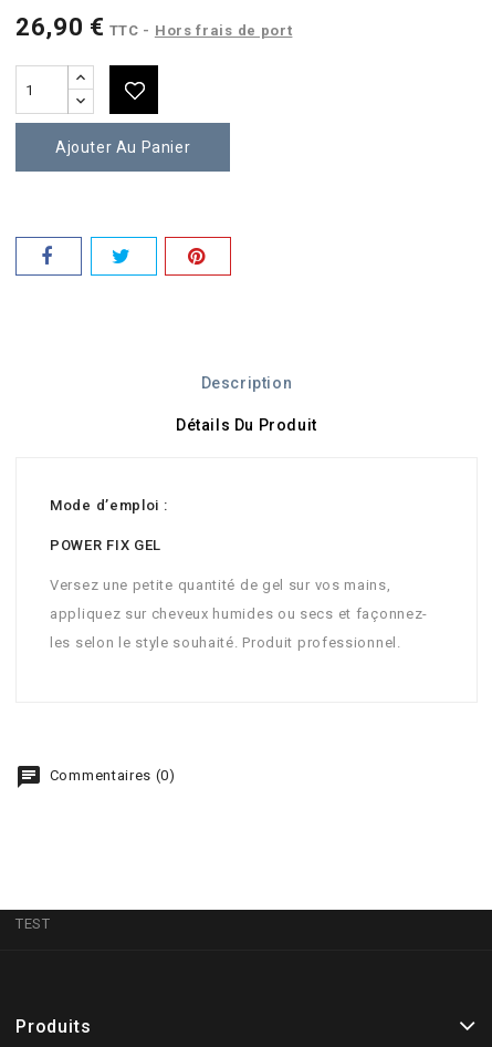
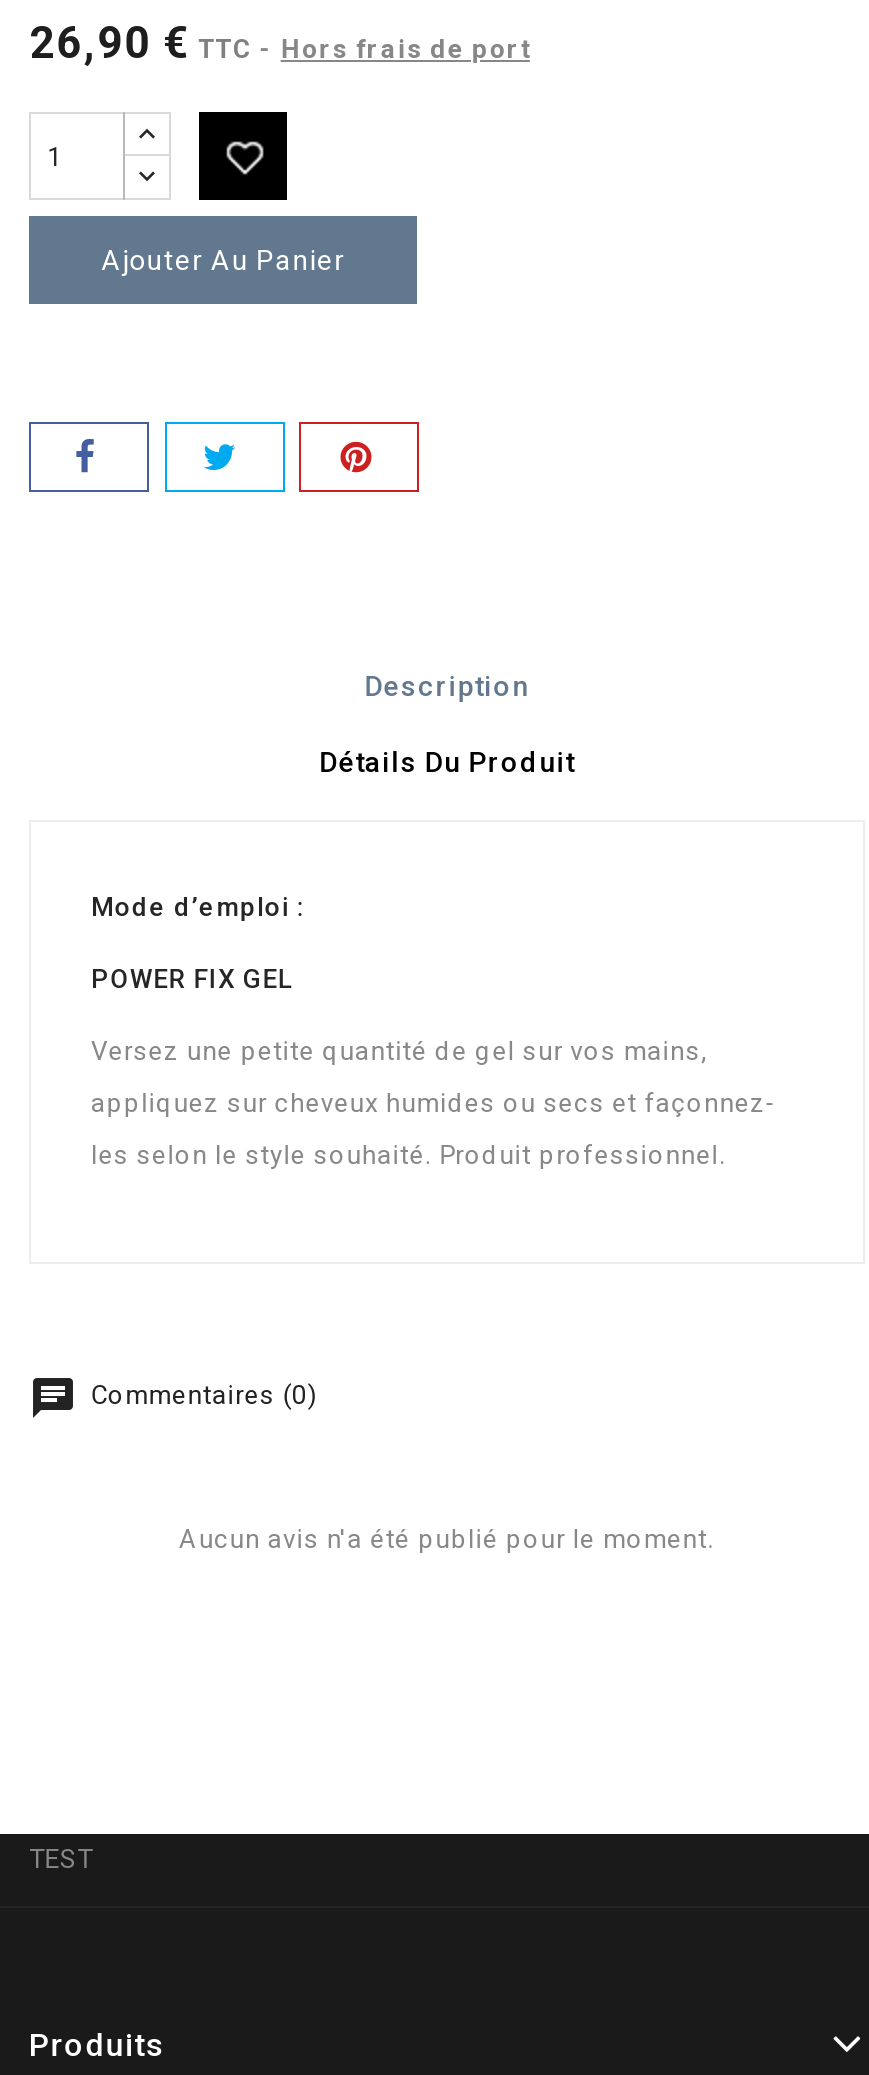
none -> [179,1524,715,1554] Aucun avis n'a été publié pour le moment.

